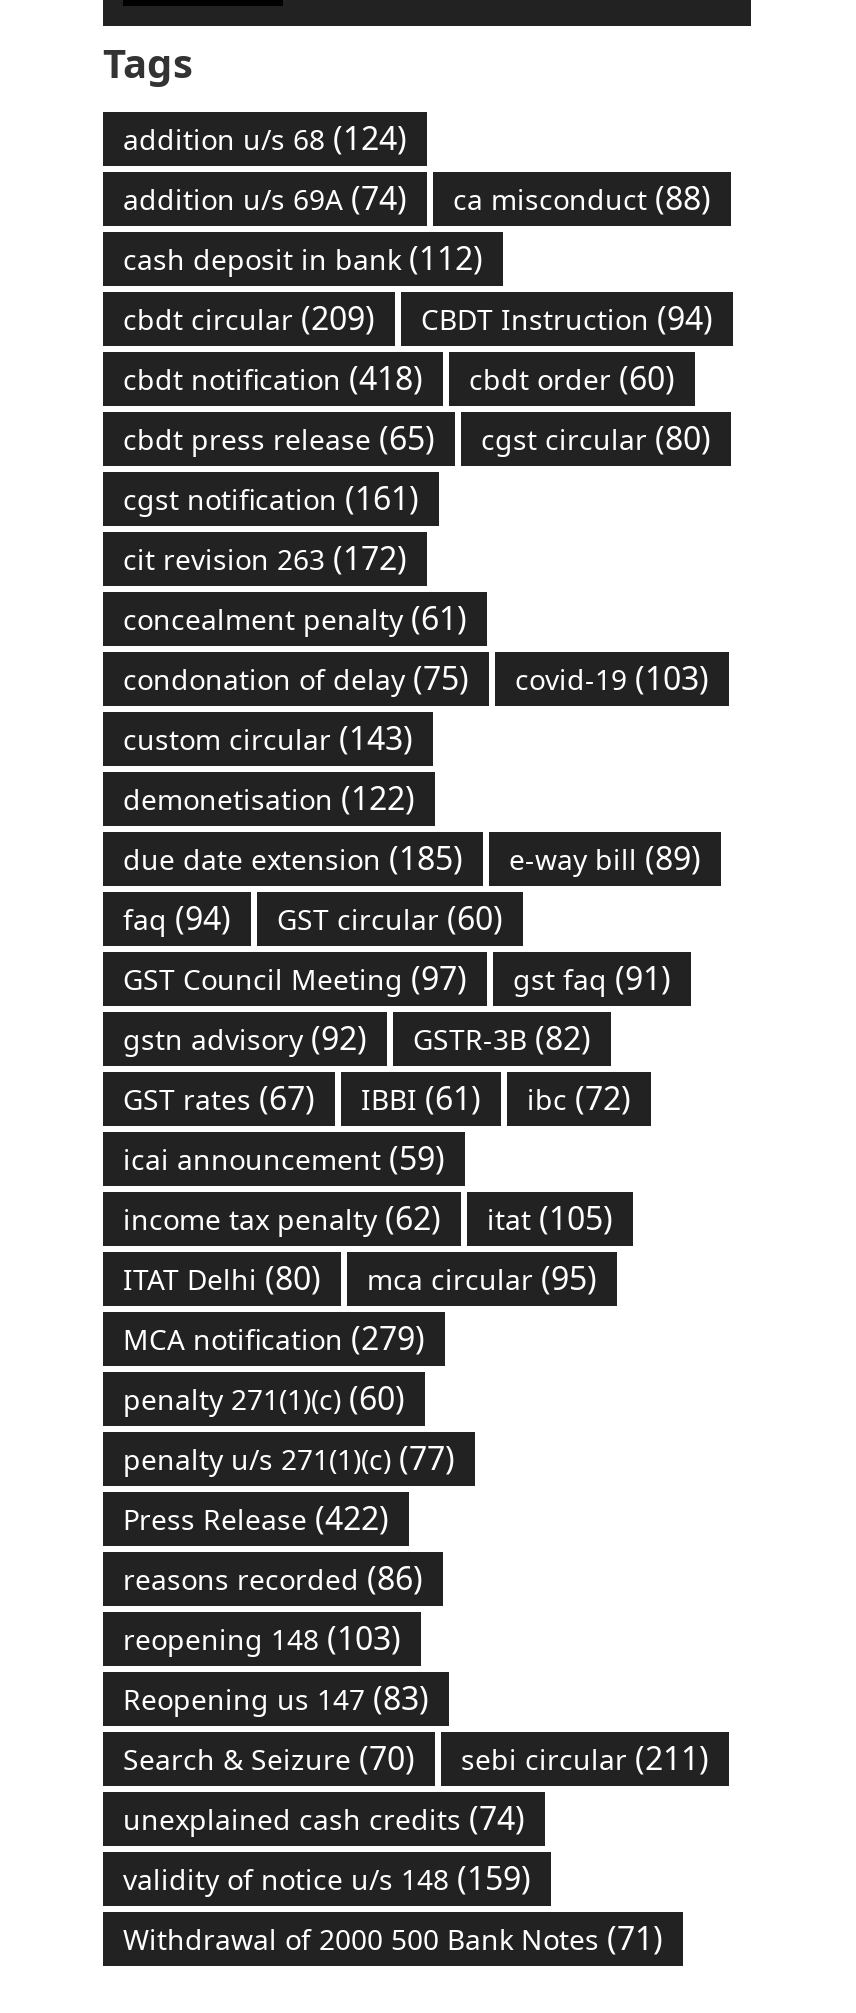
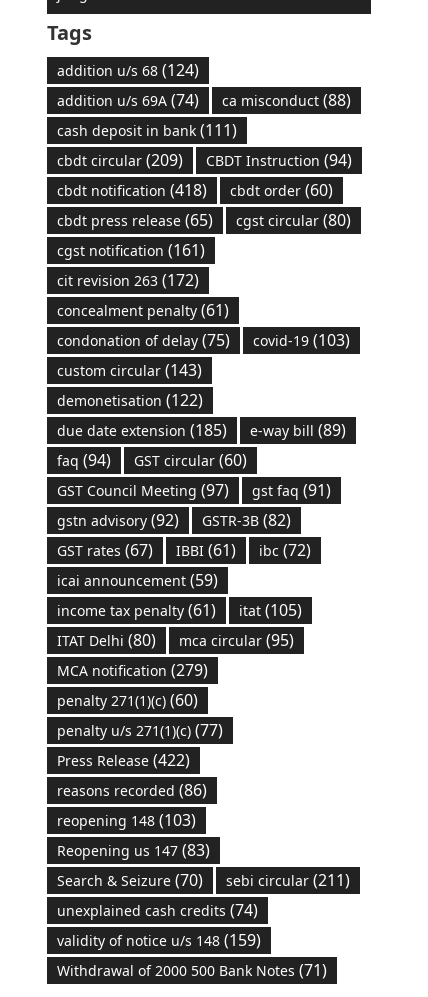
[123,236,483,280] cash deposit in bank (112) -> [57,119,237,141] cash deposit in bank (111)
[123,1196,441,1240] income tax penalty (62) -> [57,599,216,621] income tax penalty (61)

